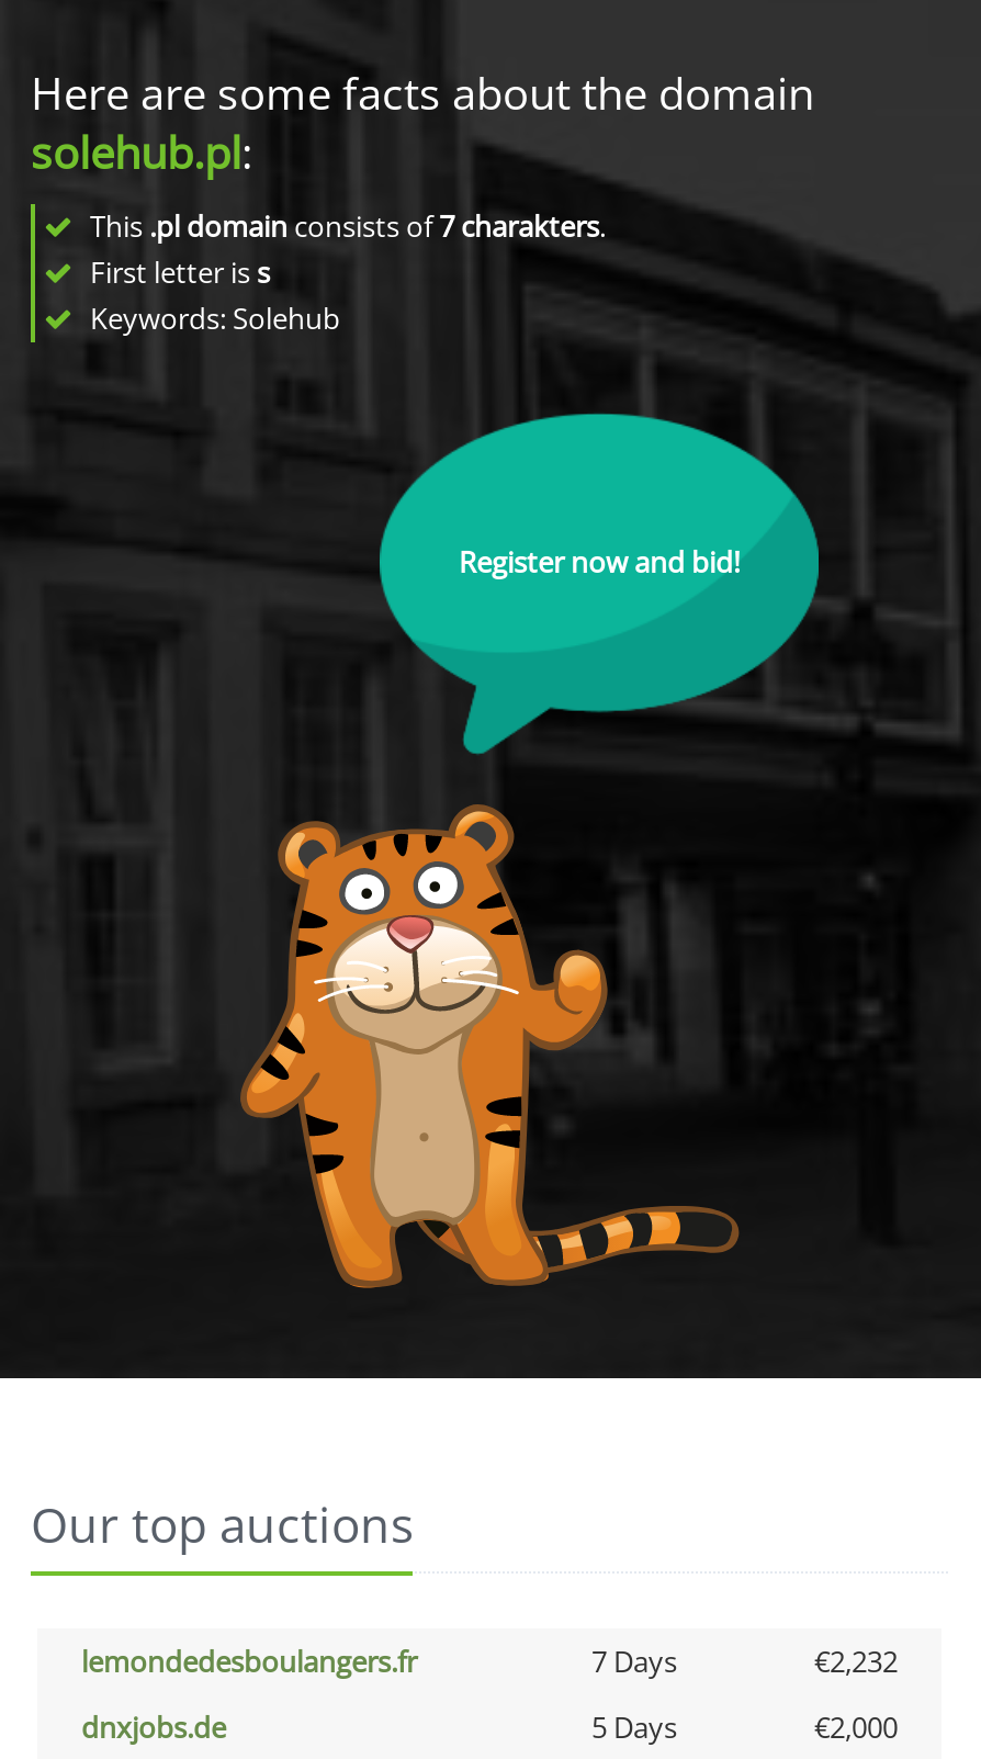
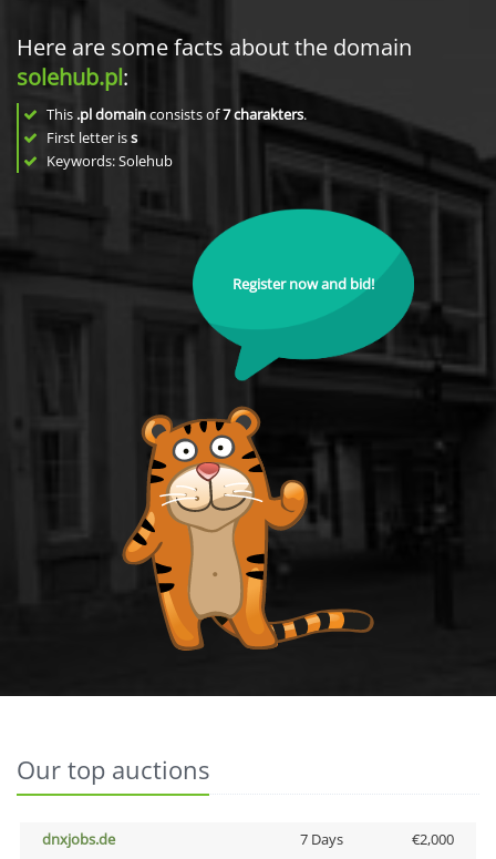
[81,1642,898,1681] lemondedesboulangers.fr | 7 Days | €2,232 -> none
[591,1707,677,1747] 5 Days -> [299,829,343,849] 7 Days

